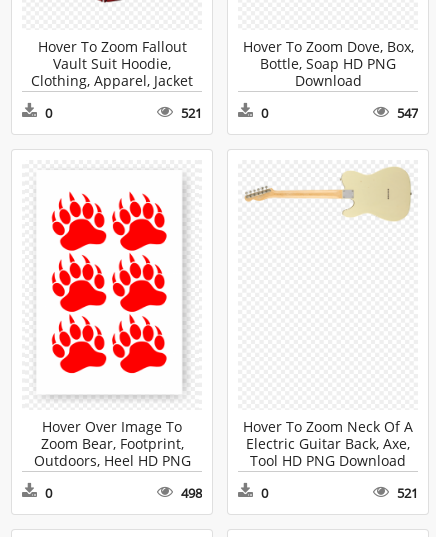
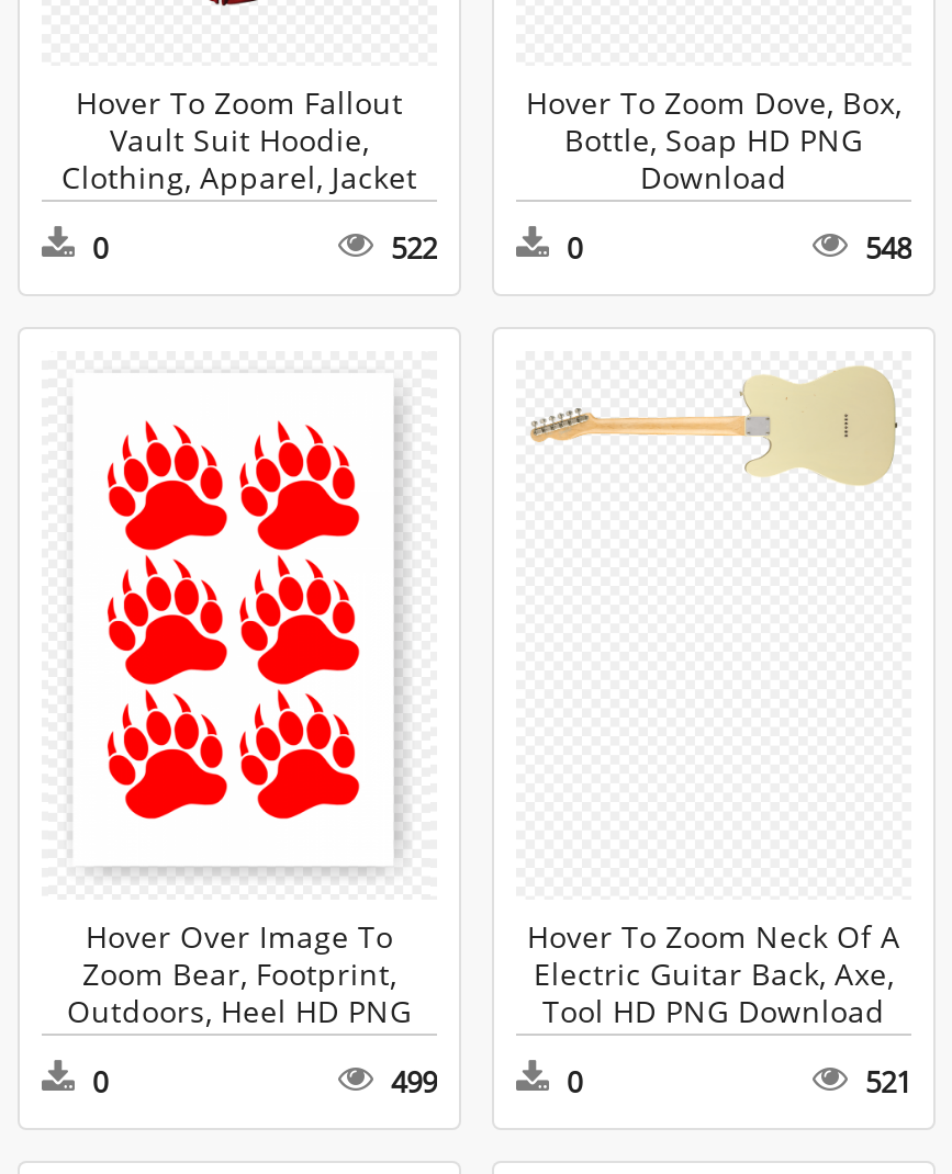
[181,104,202,122] 521 -> [391,228,437,268] 522
[397,104,418,122] 547 -> [865,228,911,268] 548
[181,484,202,502] 498 -> [391,1063,437,1102] 499

